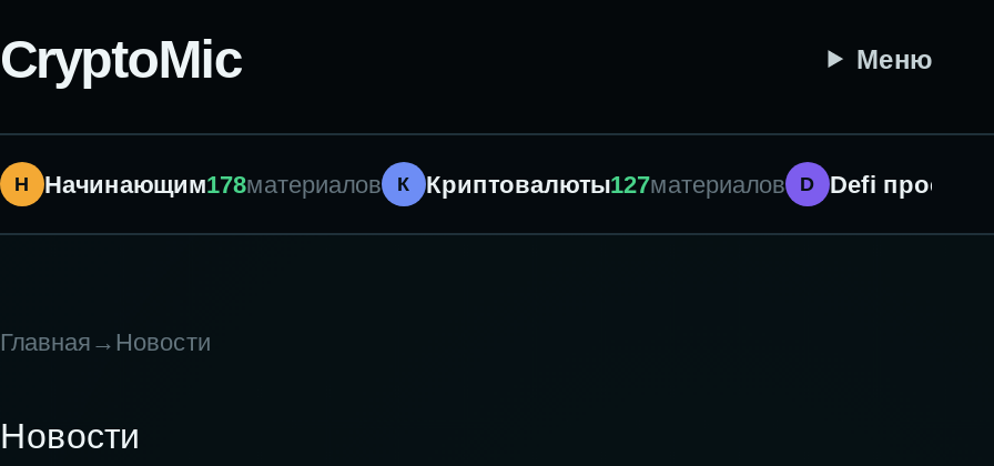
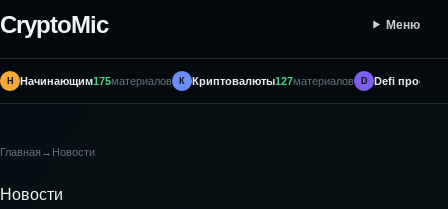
[44,171,382,197] Начинающим178материалов -> [20,75,172,87] Начинающим175материалов

